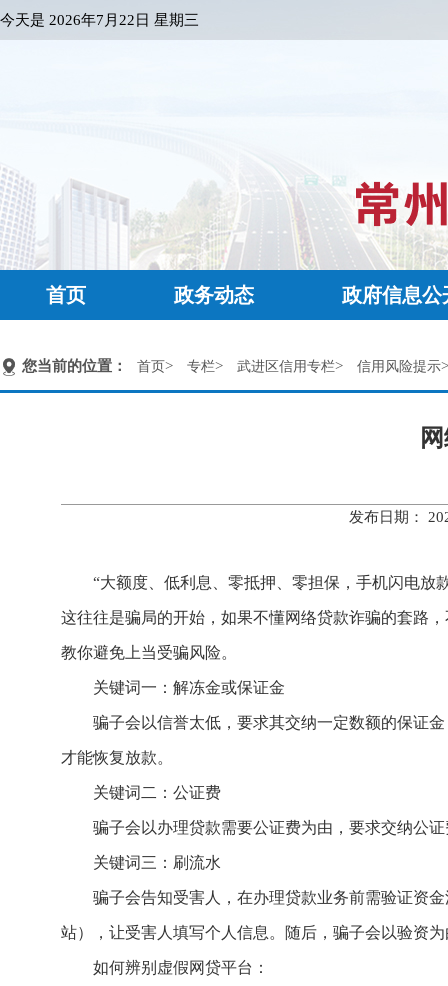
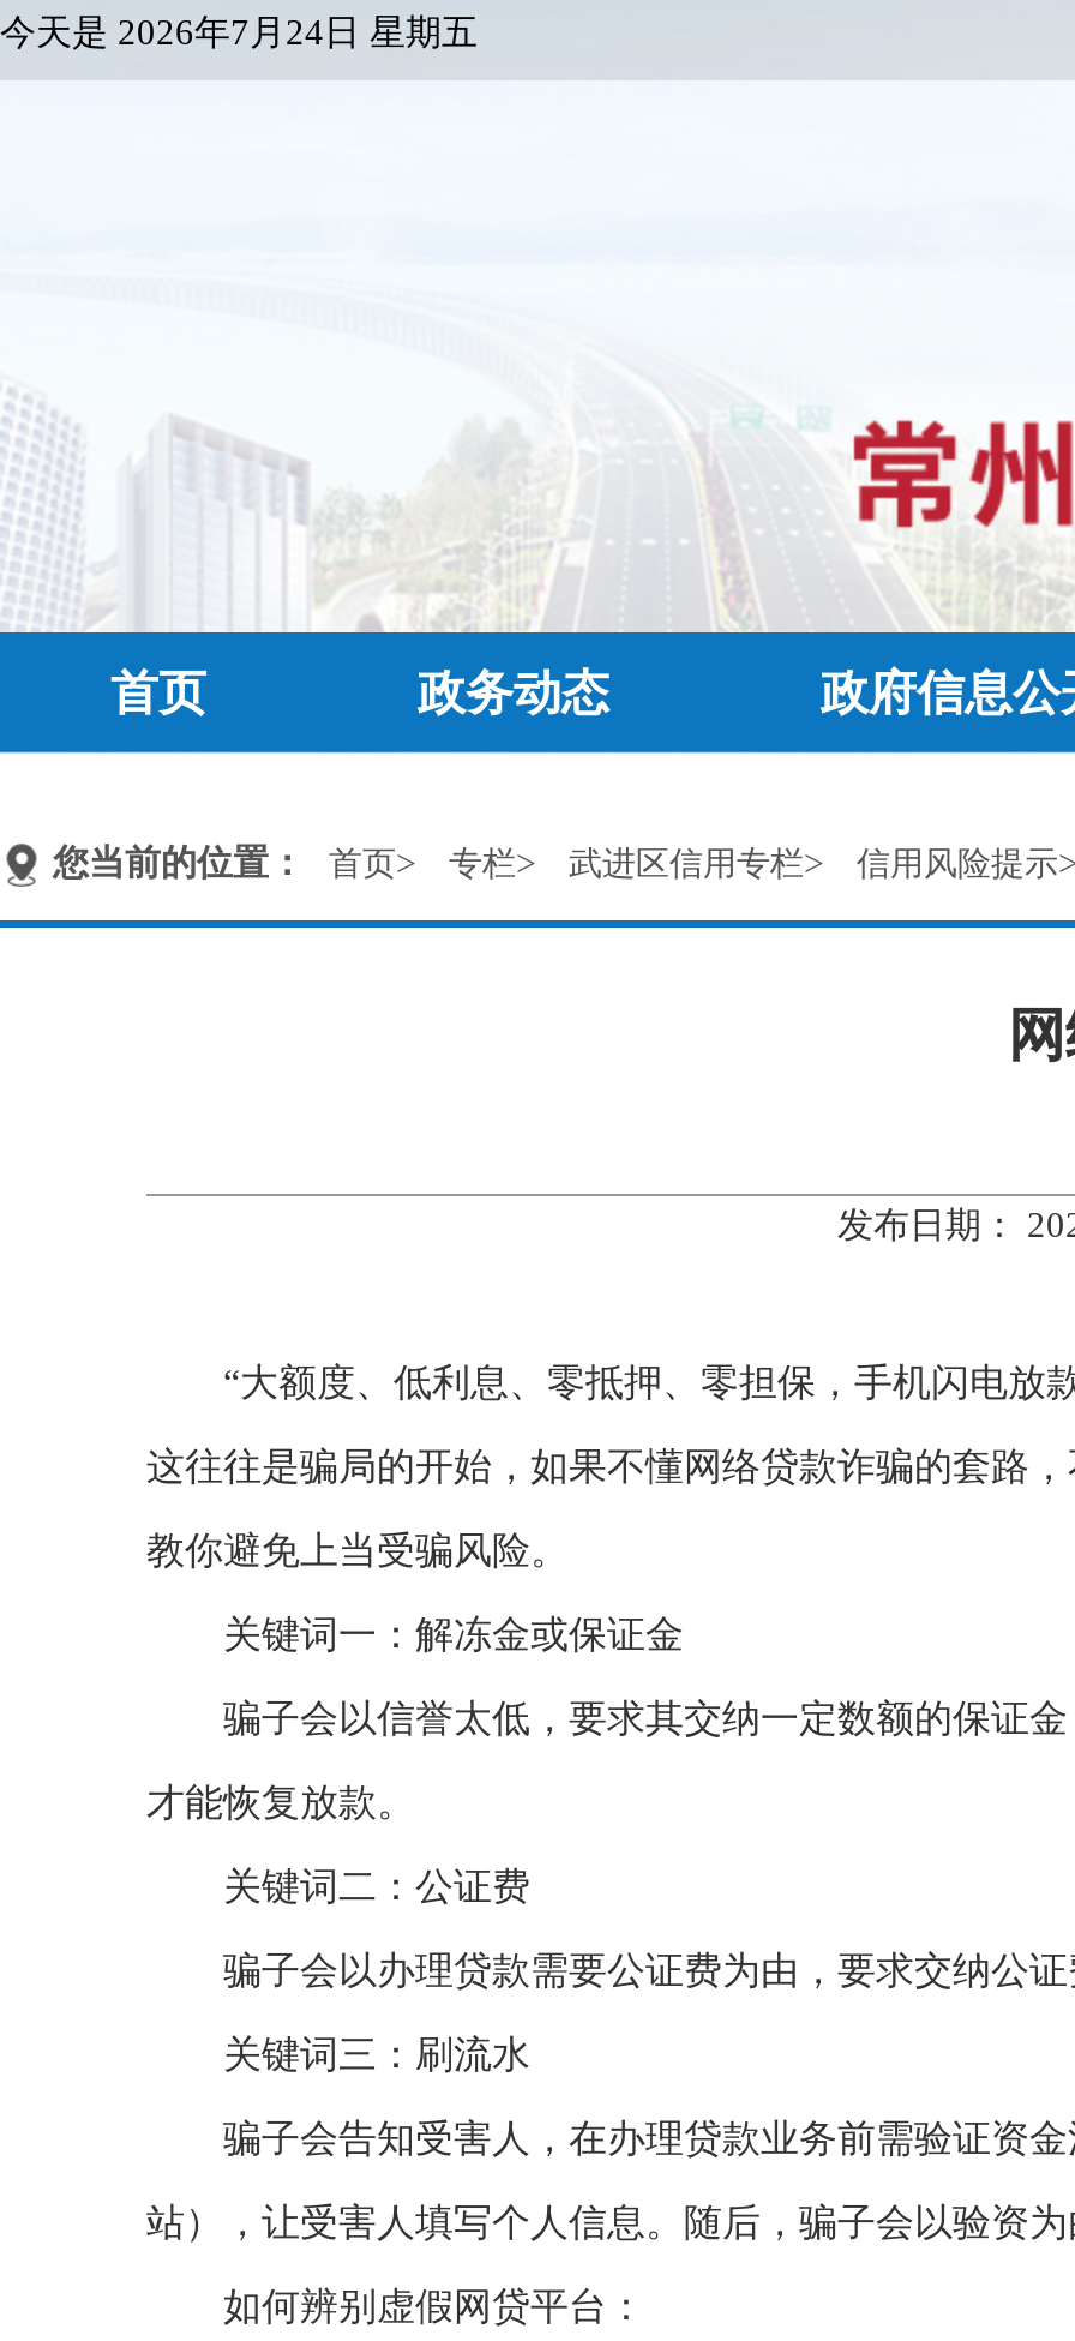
[0,12,199,28] 今天是2026年7月22日 星期三 -> [0,13,478,52] 今天是2026年7月24日 星期五

